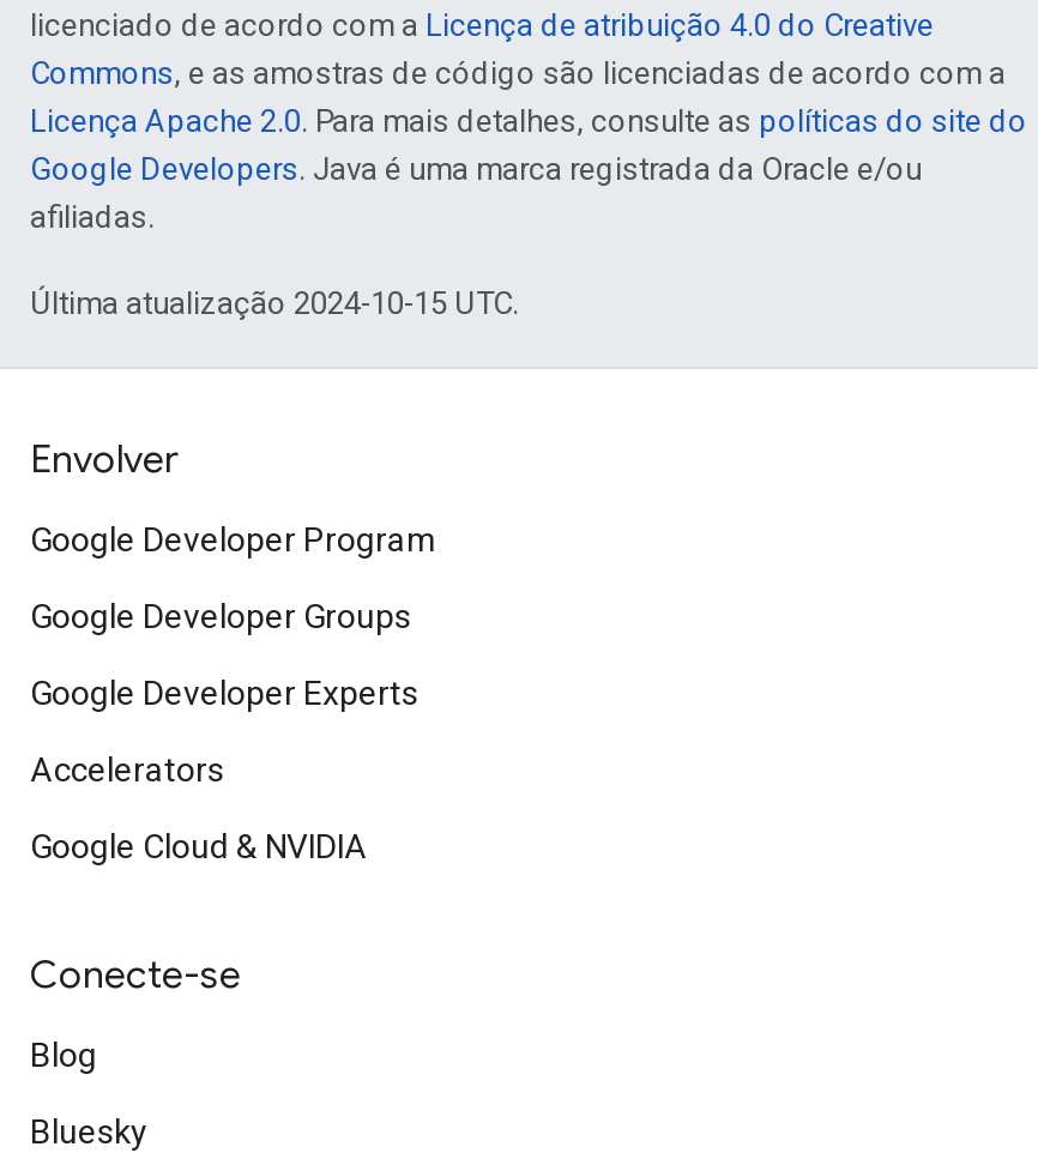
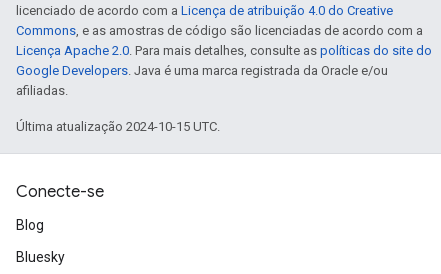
[30,436,437,865] Envolver | Google Developer Program | Google Developer Groups | Google Developer Experts | Accelerators | Google Cloud & NVIDIA -> none

